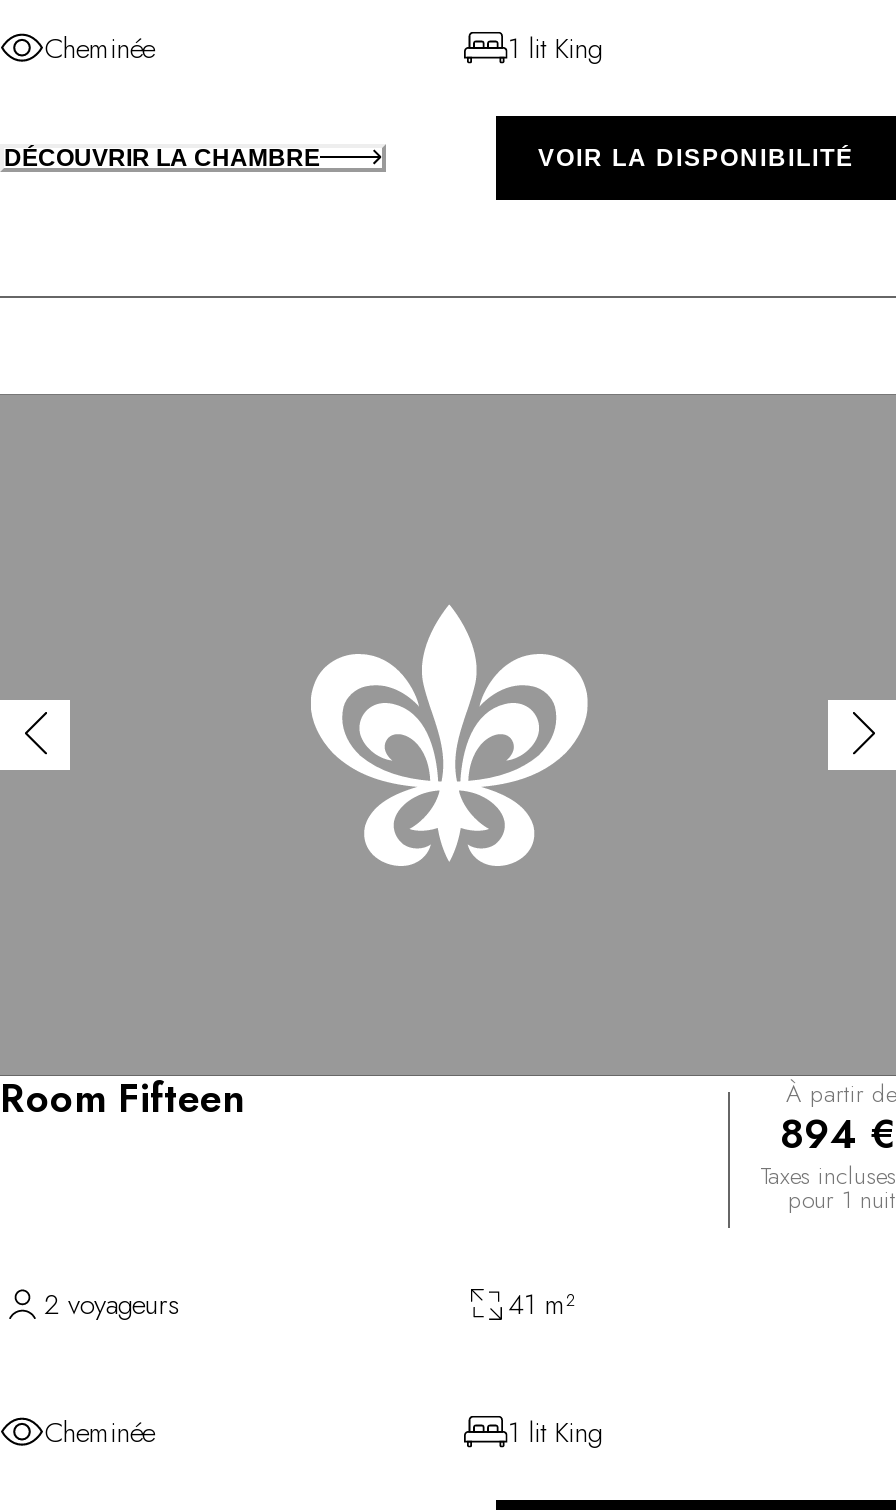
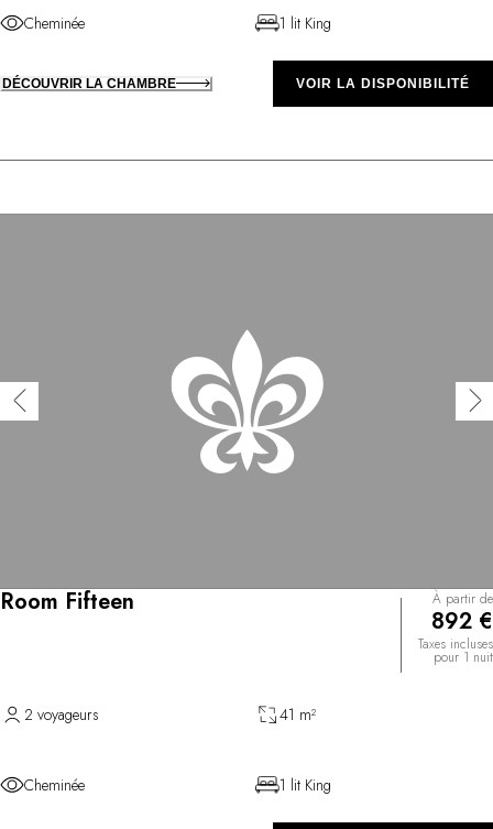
[780,1105,896,1163] 894 € -> [431,605,493,637] 892 €

